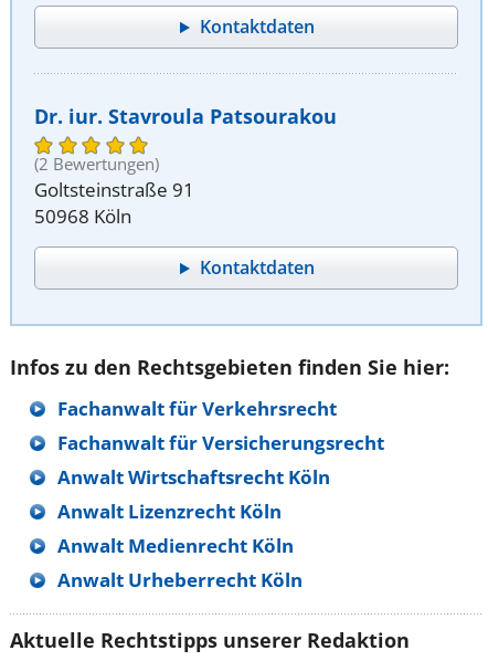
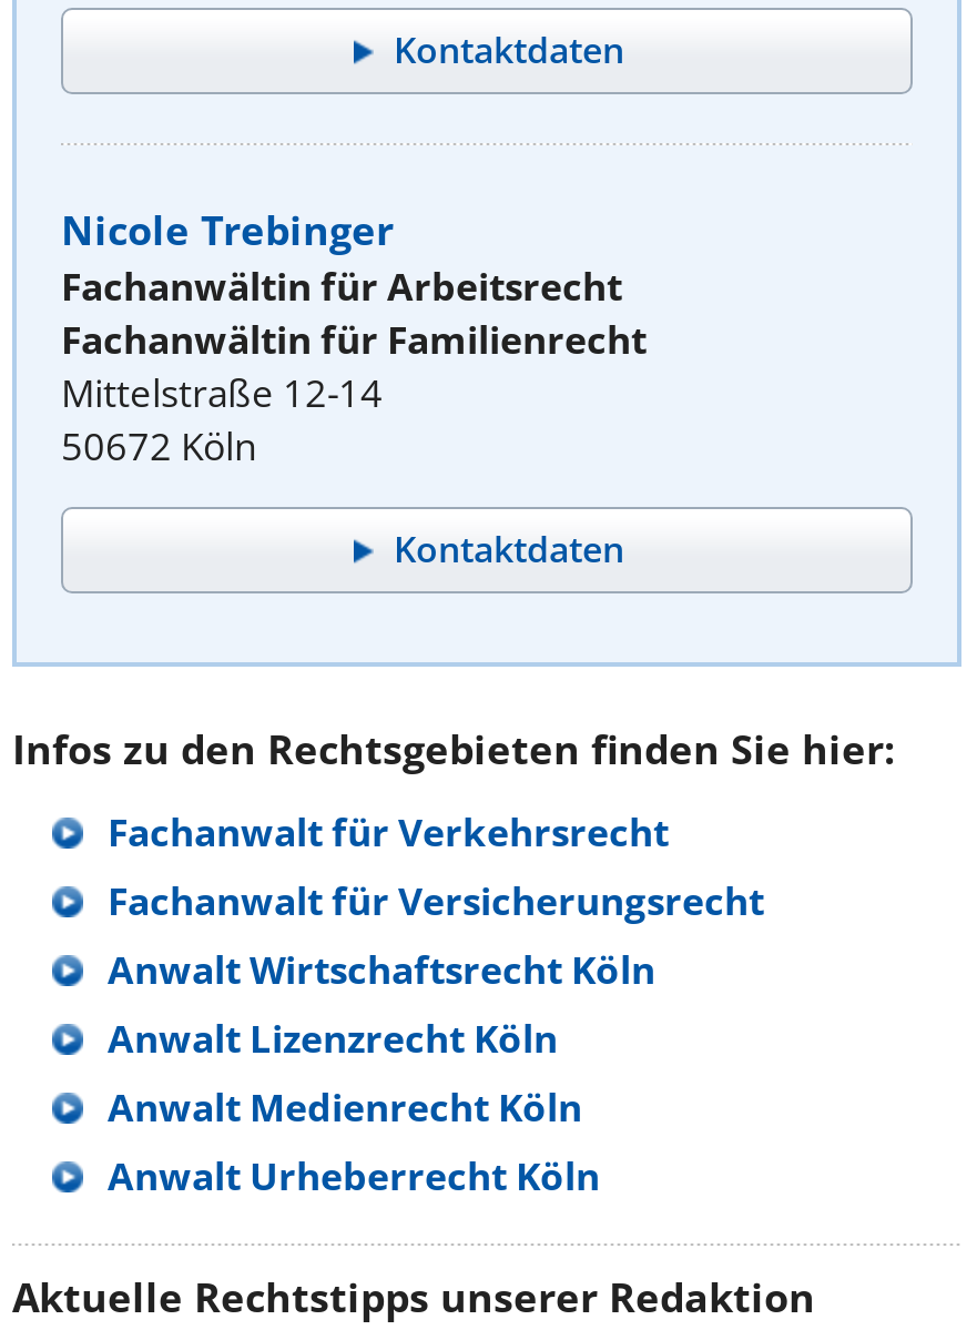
[34,103,337,228] Dr. iur. Stavroula Patsourakou | (2 Bewertungen) | Goltsteinstraße 91 | 50968 Köln -> [61,203,647,471] Nicole Trebinger | Fachanwältin für Arbeitsrecht | Fachanwältin für Familienrecht | Mittelstraße 12-14 | 50672 Köln

